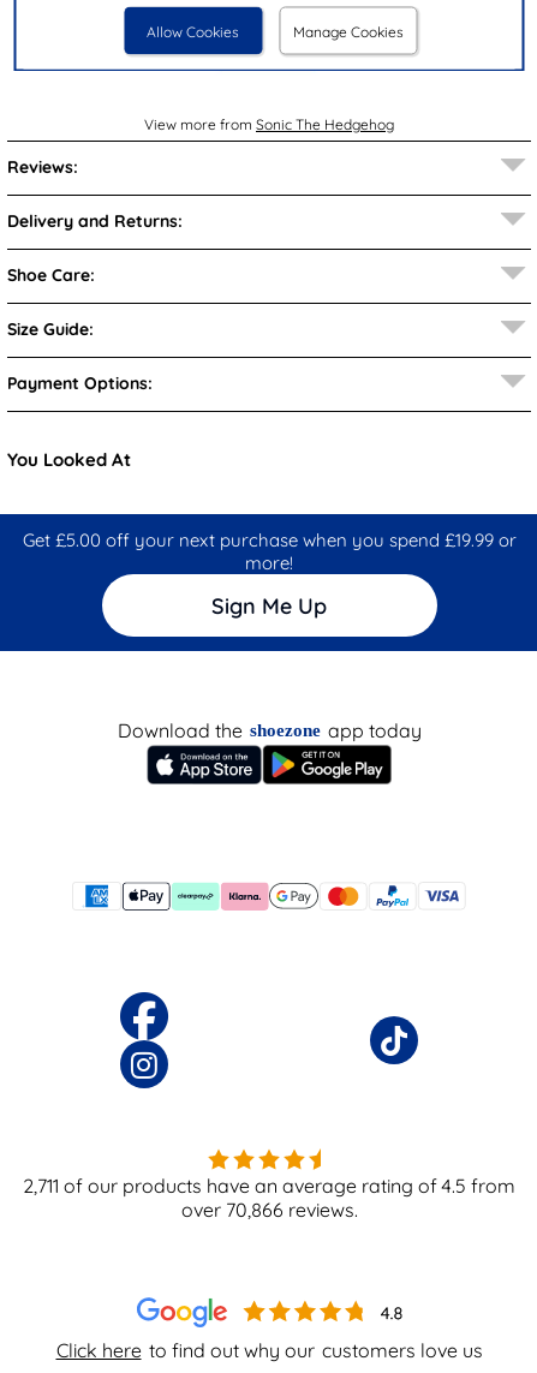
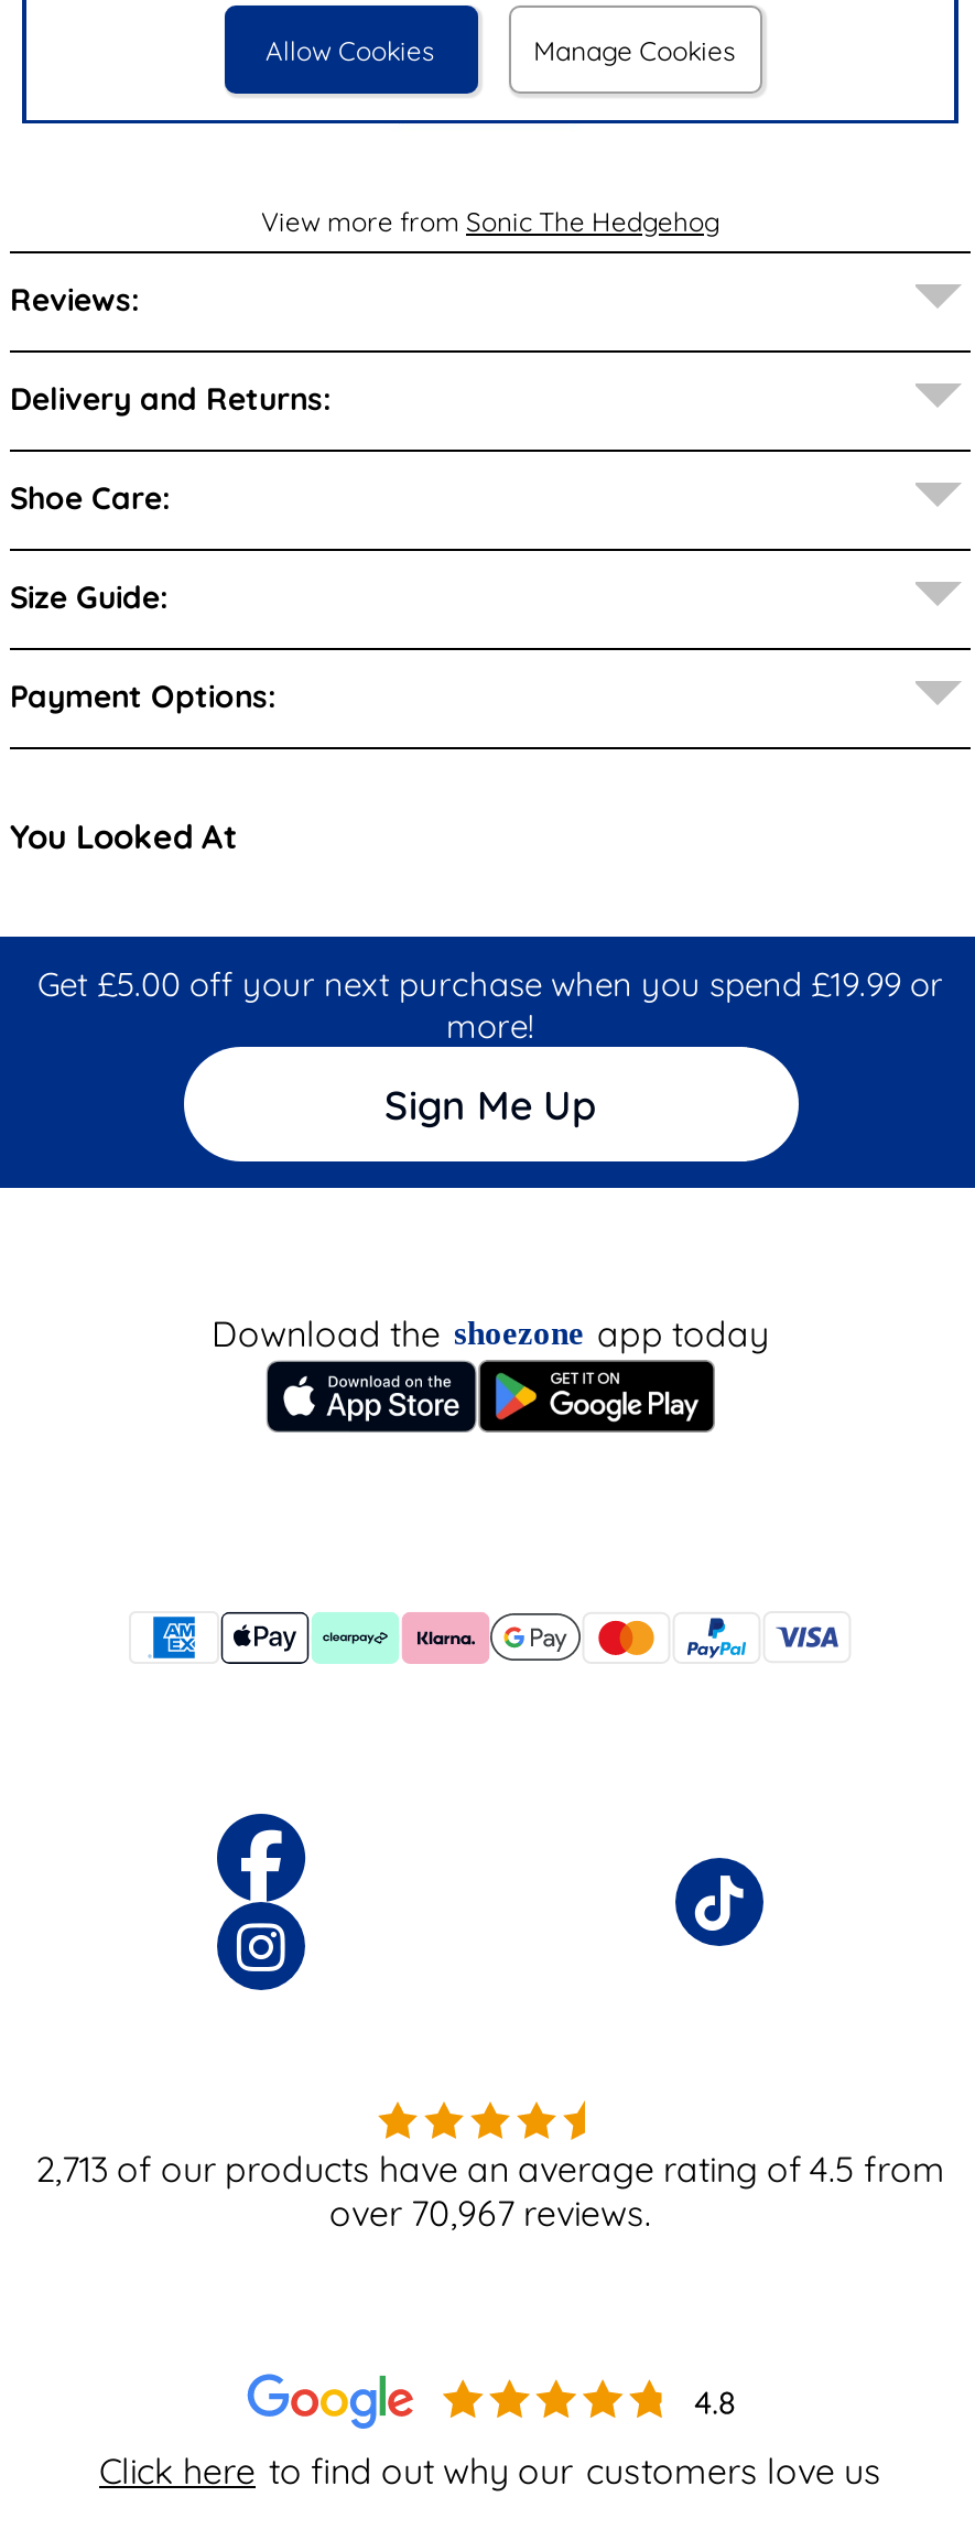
[23,1173,515,1197] 2,711 of our products have an average rating of 4.5 from -> [35,2146,945,2190] 2,713 of our products have an average rating of 4.5 from
[181,1197,357,1221] over 70,866 reviews. -> [329,2190,651,2234] over 70,967 reviews.

